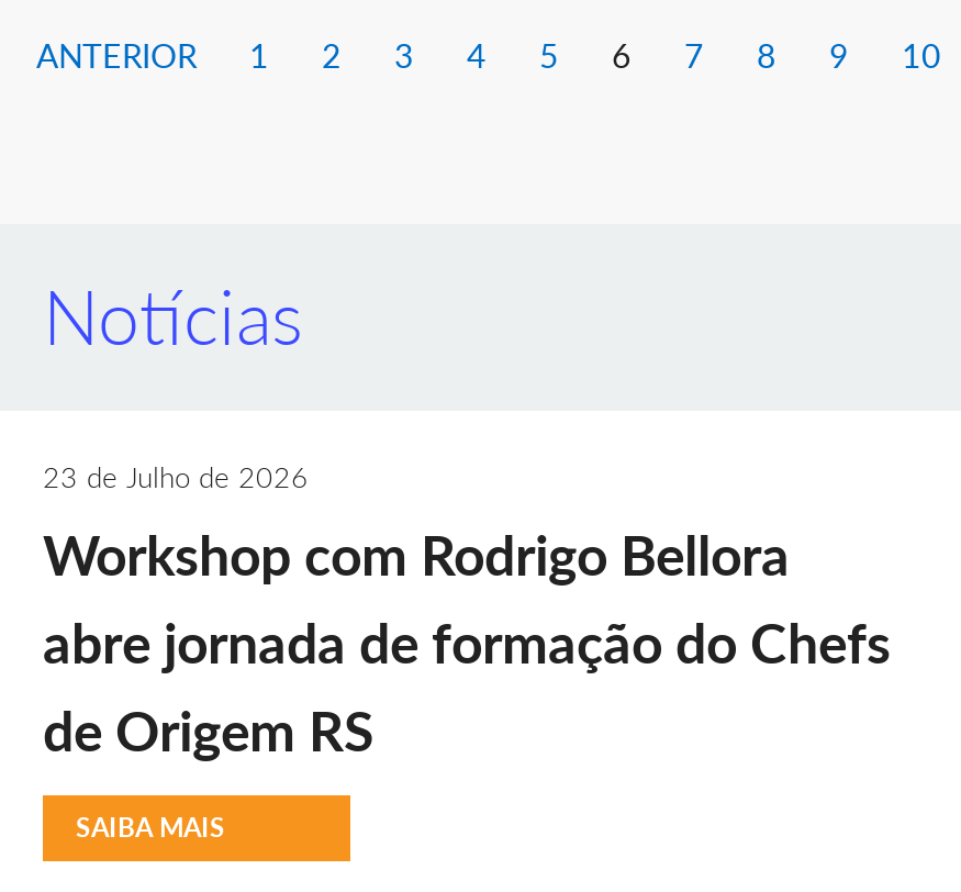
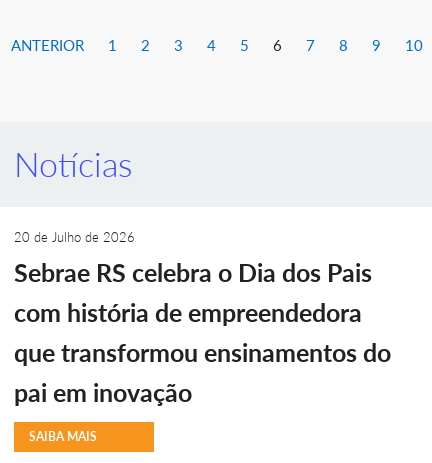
[43,459,891,762] 23 de Julho de 2026 | Workshop com Rodrigo Bellora | abre jornada de formação do Chefs | de Origem RS -> [14,229,391,407] 20 de Julho de 2026 | Sebrae RS celebra o Dia dos Pais | com história de empreendedora | que transformou ensinamentos do | pai em inovação

